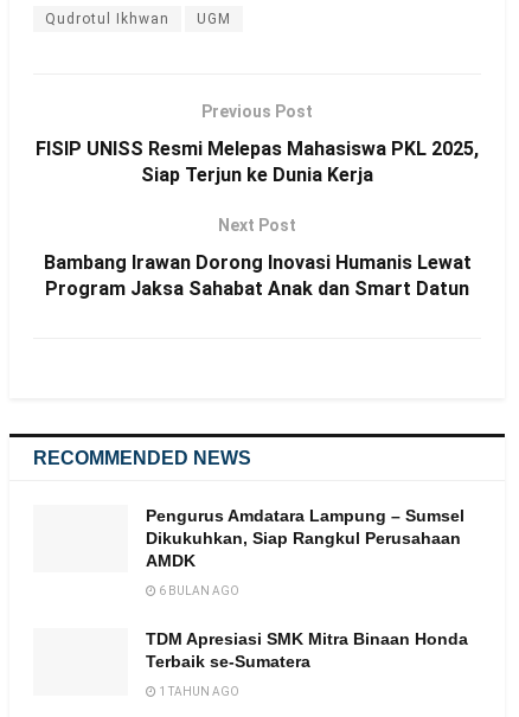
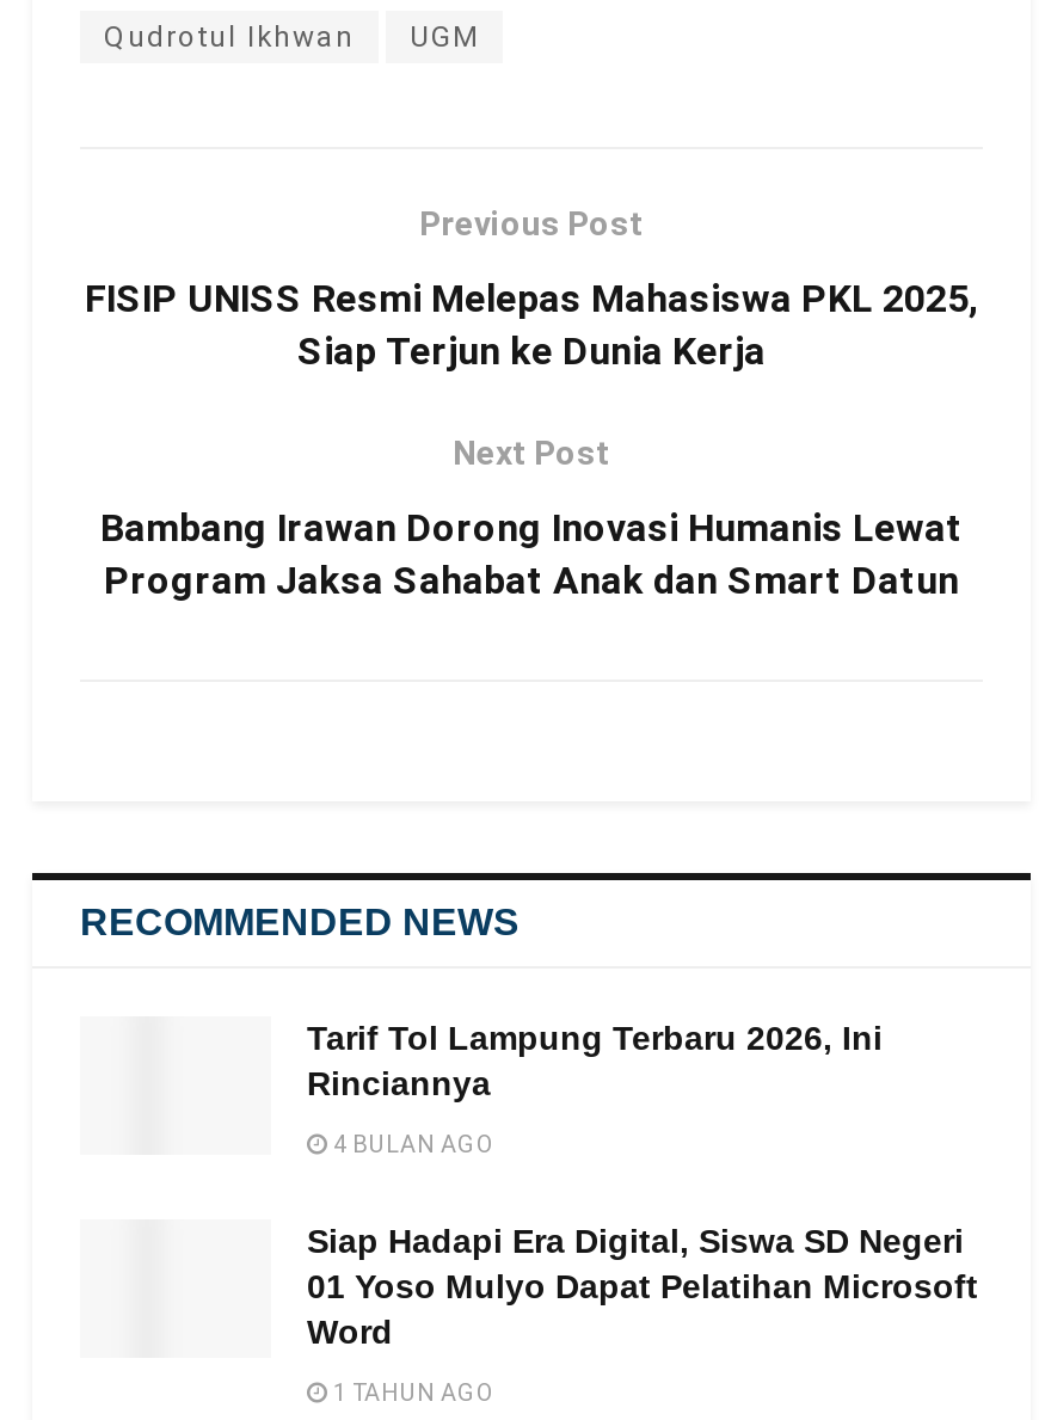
[146,506,464,570] Pengurus Amdatara Lampung – Sumsel | Dikukuhkan, Siap Rangkul Perusahaan | AMDK -> [307,1020,883,1104] Tarif Tol Lampung Terbaru 2026, Ini | Rinciannya
[156,584,239,597] 6 BULAN AGO -> [328,1133,496,1159] 4 BULAN AGO
[146,629,468,670] TDM Apresiasi SMK Mitra Binaan Honda | Terbaik se-Sumatera -> [307,1223,978,1352] Siap Hadapi Era Digital, Siswa SD Negeri | 01 Yoso Mulyo Dapat Pelatihan Microsoft | Word

